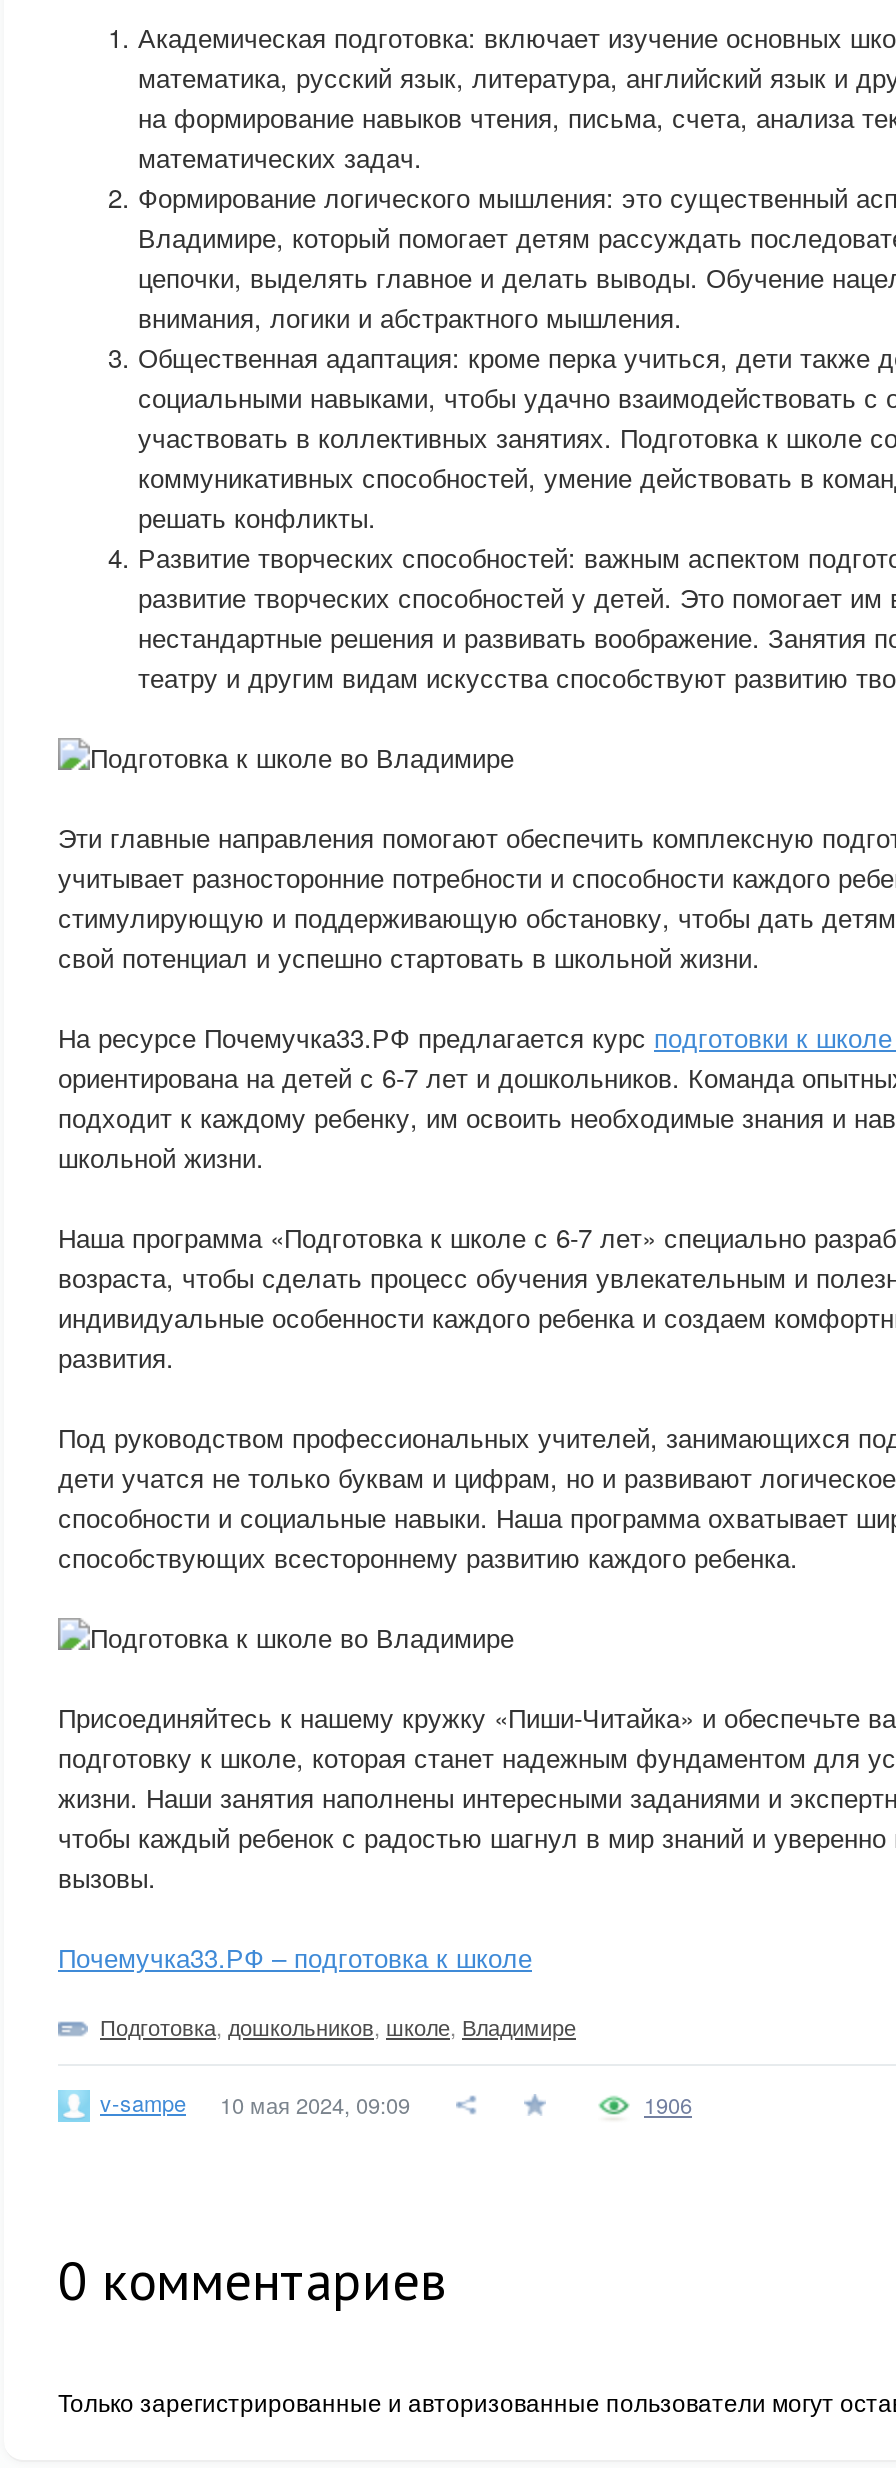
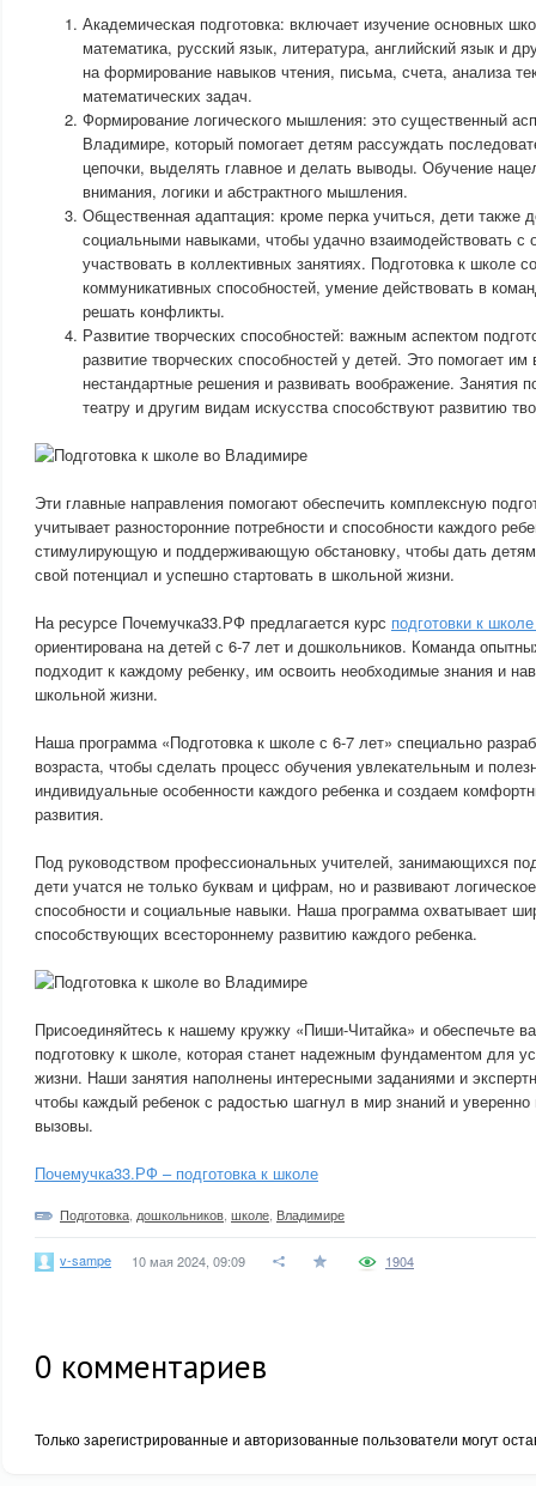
[644,2088,692,2120] 1906 -> [385,1251,414,1270] 1904

